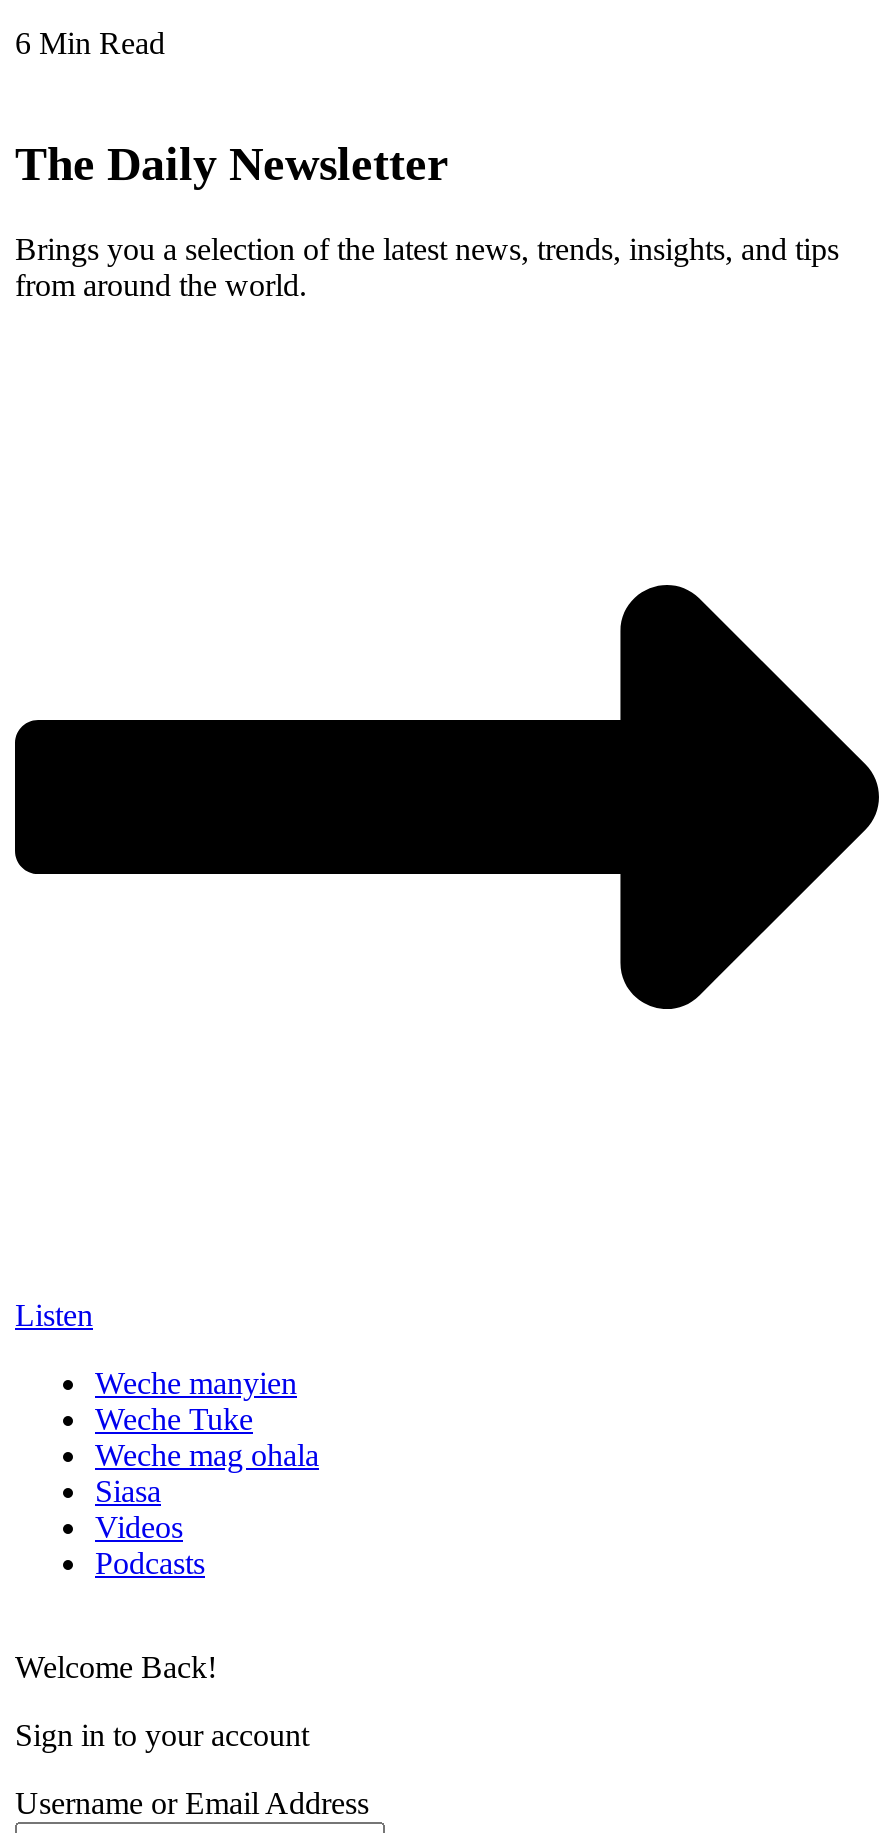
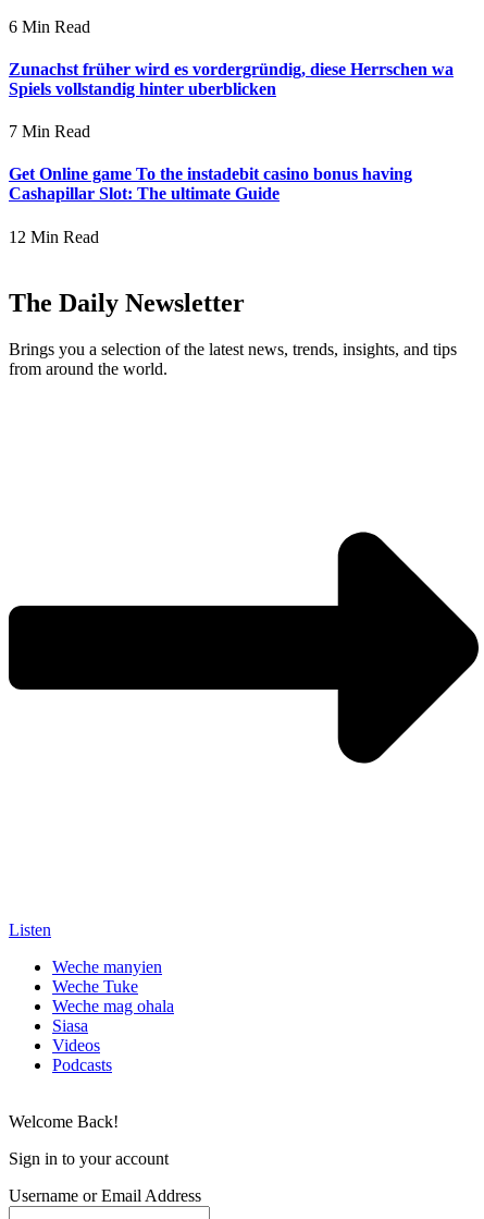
none -> [9,60,454,246] Zunachst früher wird es vordergründig, diese Herrschen wa | Spiels vollstandig hinter uberblicken | 7 Min Read | Get Online game To the instadebit casino bonus having | Cashapillar Slot: The ultimate Guide | 12 Min Read

